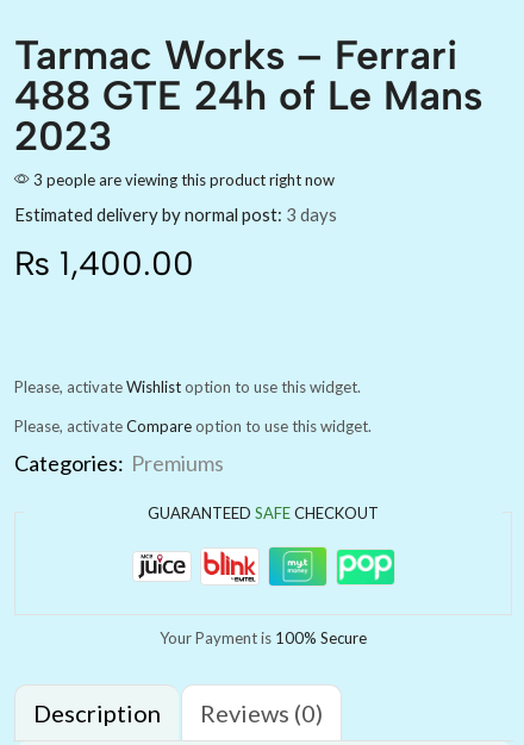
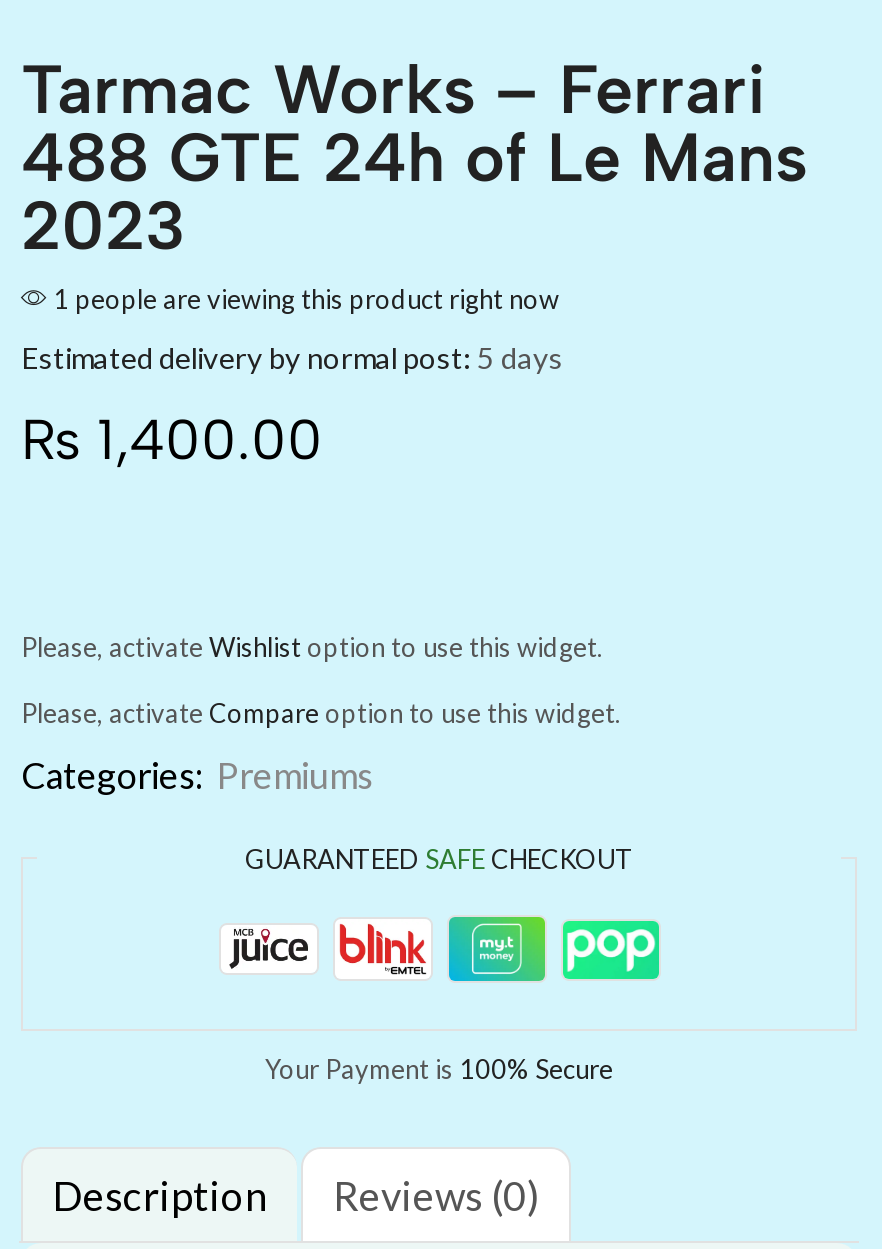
[30,170,335,189] 3 people are viewing this product right now -> [47,282,559,314] 1 people are viewing this product right now
[14,203,337,225] Estimated delivery by normal post: 3 days -> [21,338,563,374] Estimated delivery by normal post: 5 days

